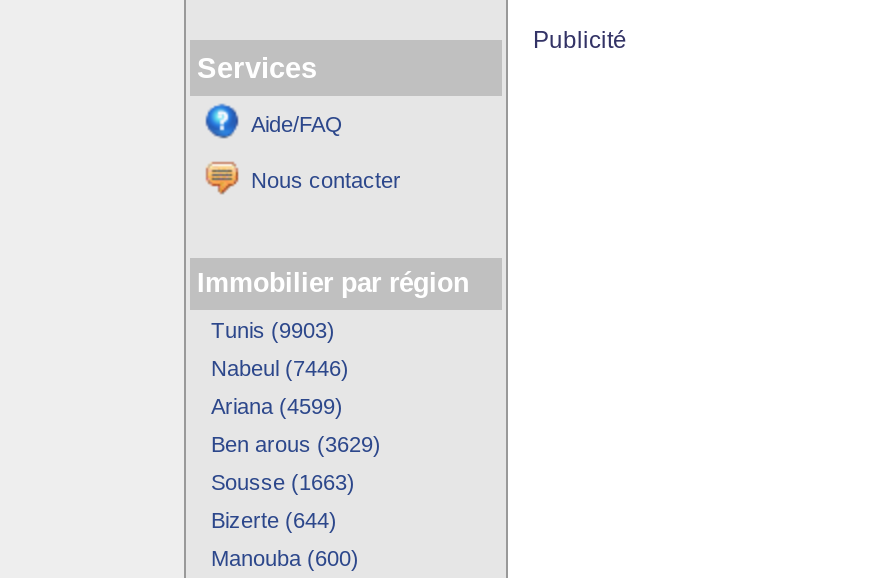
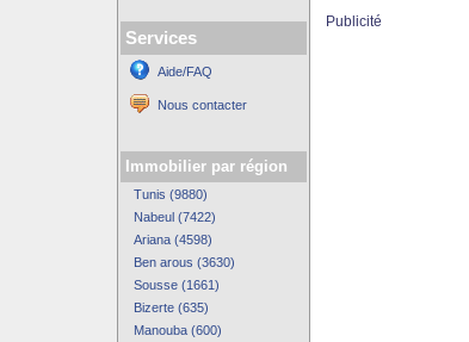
[211,318,335,342] Tunis (9903) -> [133,187,207,201] Tunis (9880)
[211,356,349,380] Nabeul (7446) -> [133,210,215,224] Nabeul (7422)
[211,394,343,418] Ariana (4599) -> [133,232,212,247] Ariana (4598)
[211,432,381,456] Ben arous (3629) -> [133,255,234,269] Ben arous (3630)
[211,470,355,494] Sousse (1663) -> [133,278,219,292] Sousse (1661)
[211,508,337,532] Bizerte (644) -> [133,300,208,315] Bizerte (635)

